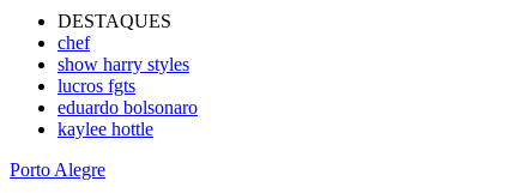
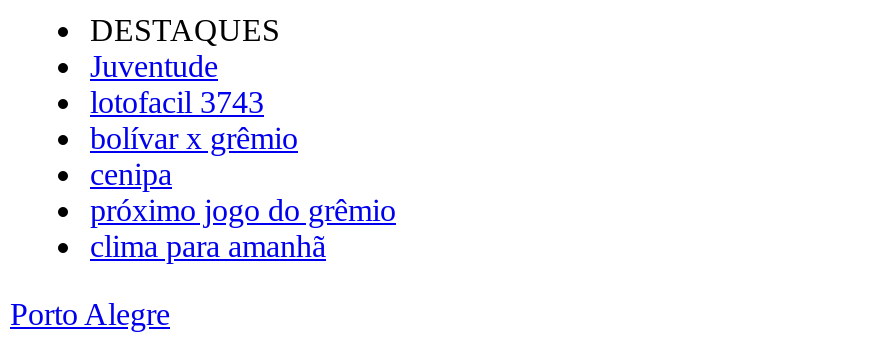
[58,32,198,139] chef | show harry styles | lucros fgts | eduardo bolsonaro | kaylee hottle -> [90,49,396,263] Juventude | lotofacil 3743 | bolívar x grêmio | cenipa | próximo jogo do grêmio | clima para amanhã

